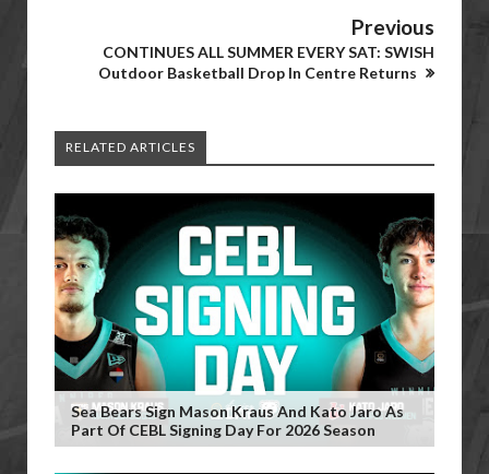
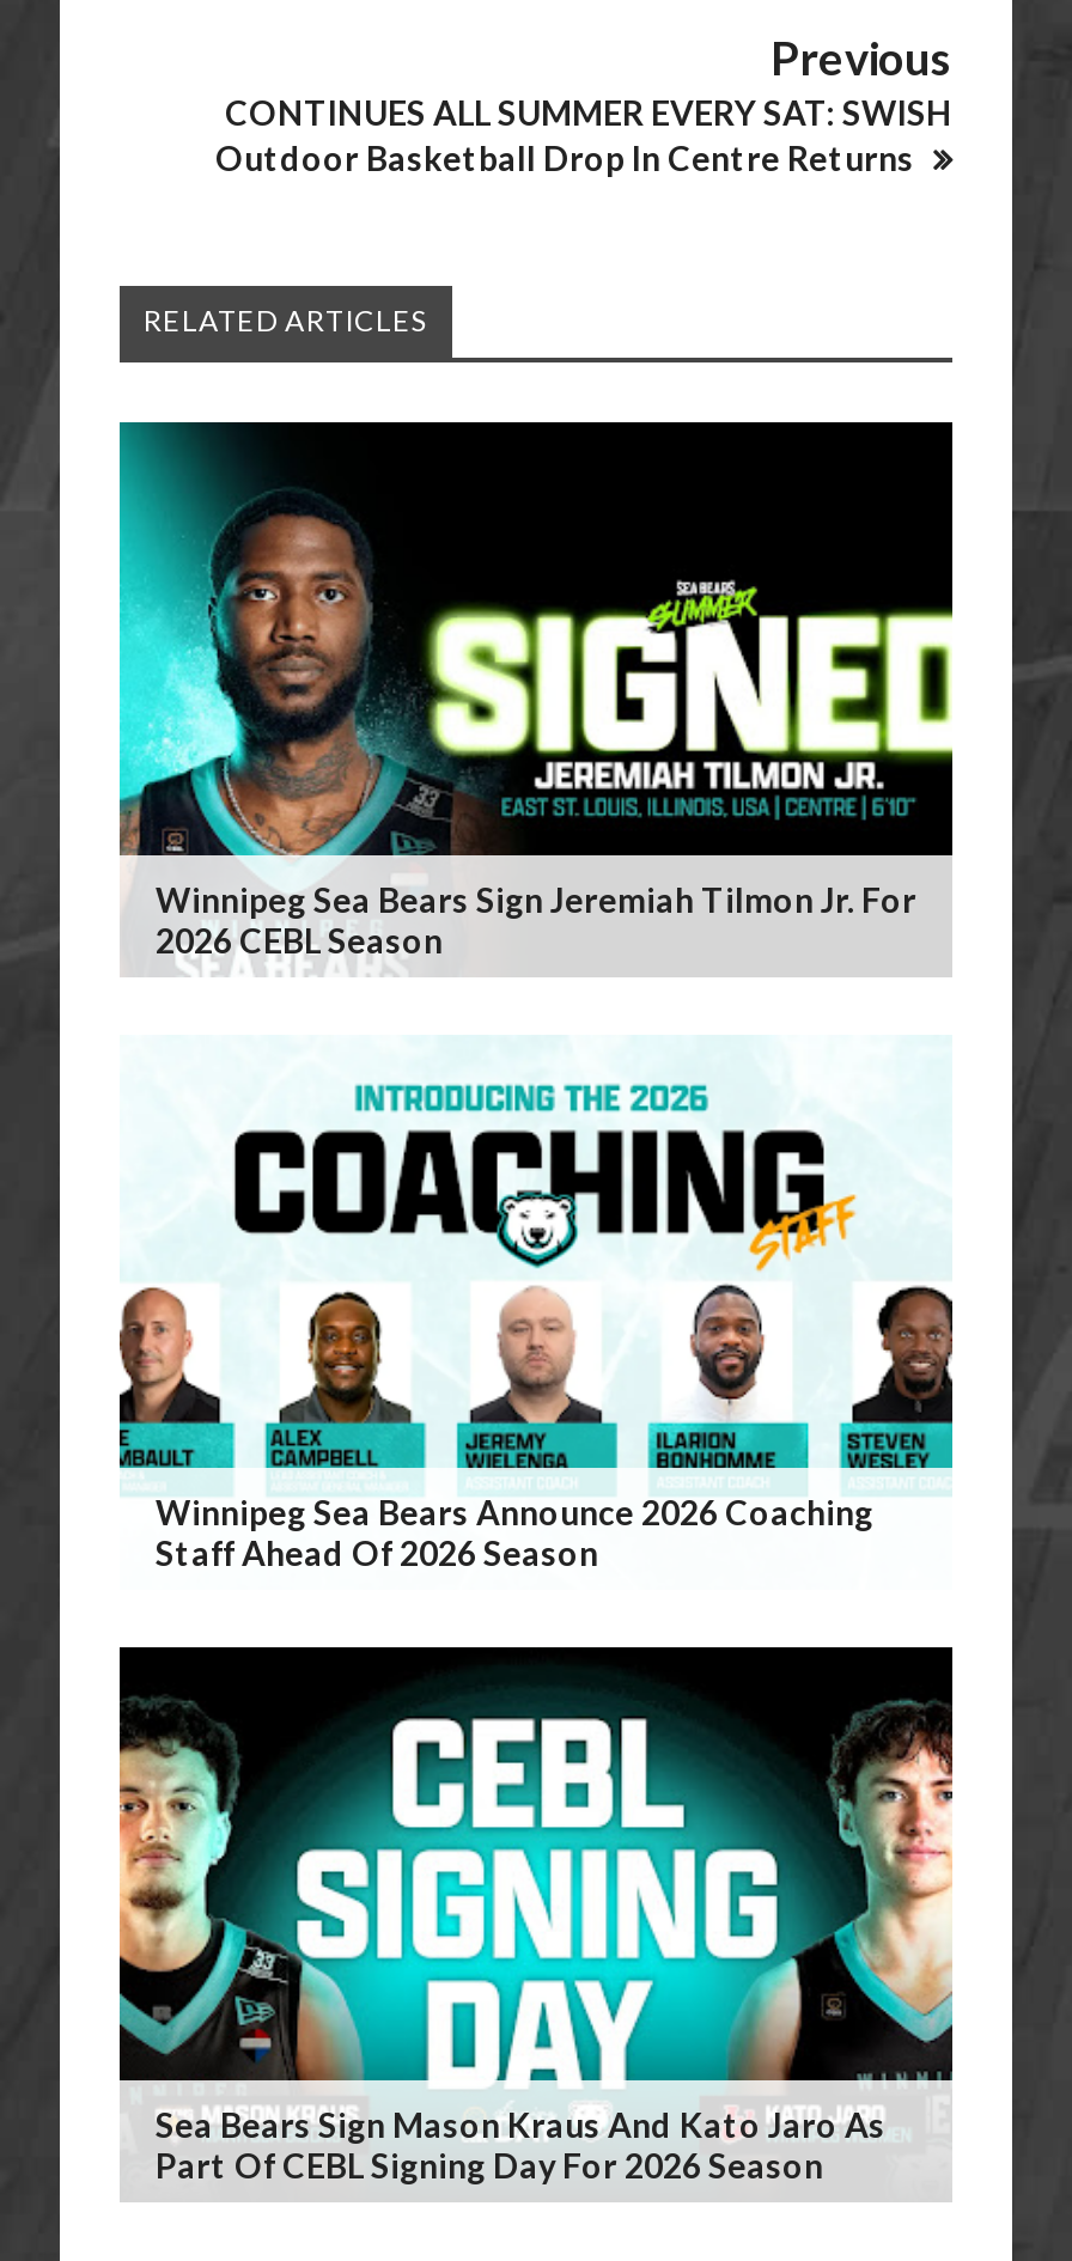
none -> [117,420,955,961] [image] | Winnipeg Sea Bears Sign Jeremiah Tilmon Jr. For | 2026 CEBL Season
none -> [117,1080,955,1573] [image] | Winnipeg Sea Bears Announce 2026 Coaching | Staff Ahead Of 2026 Season

